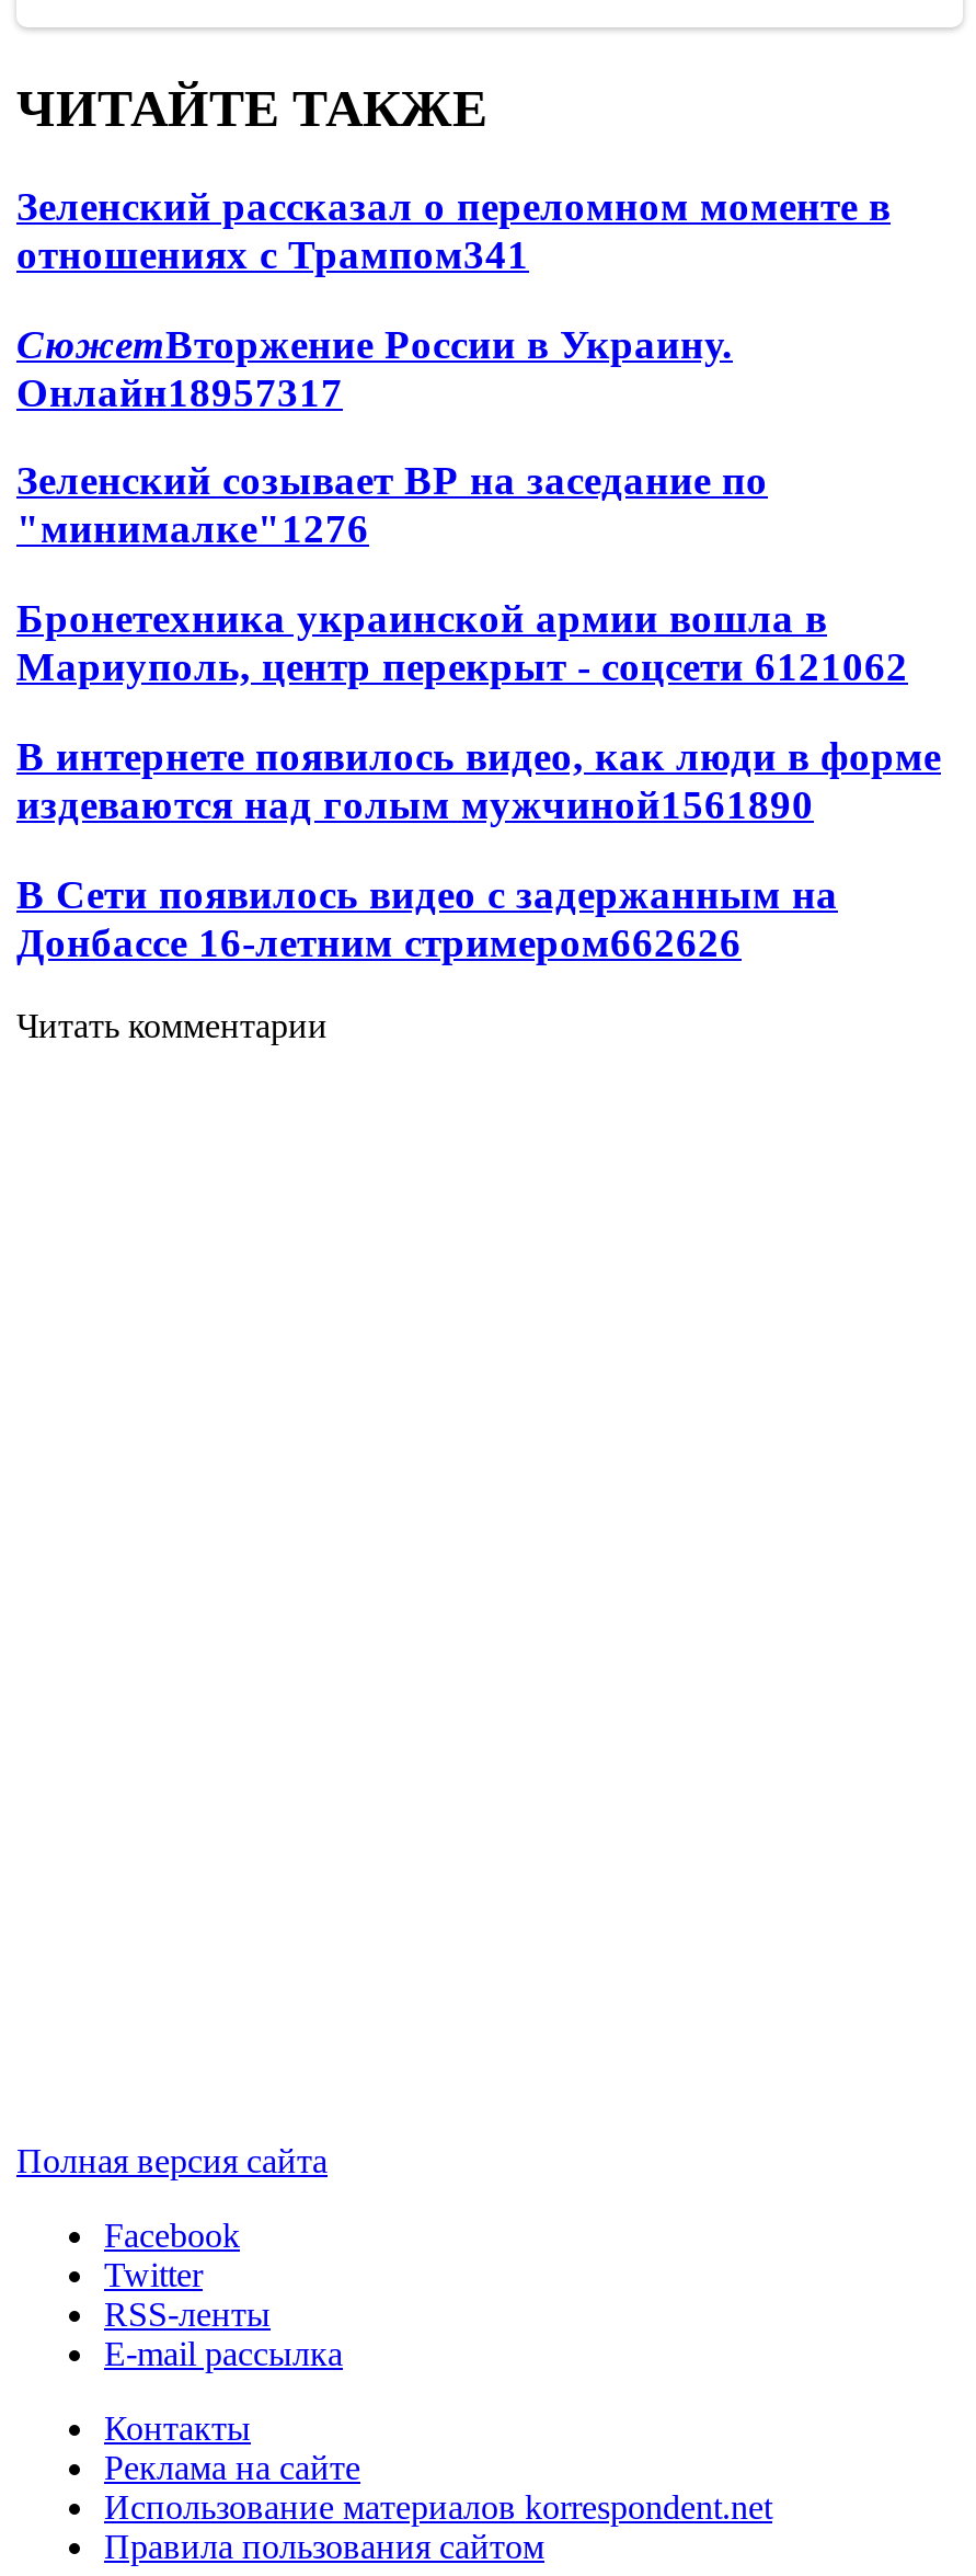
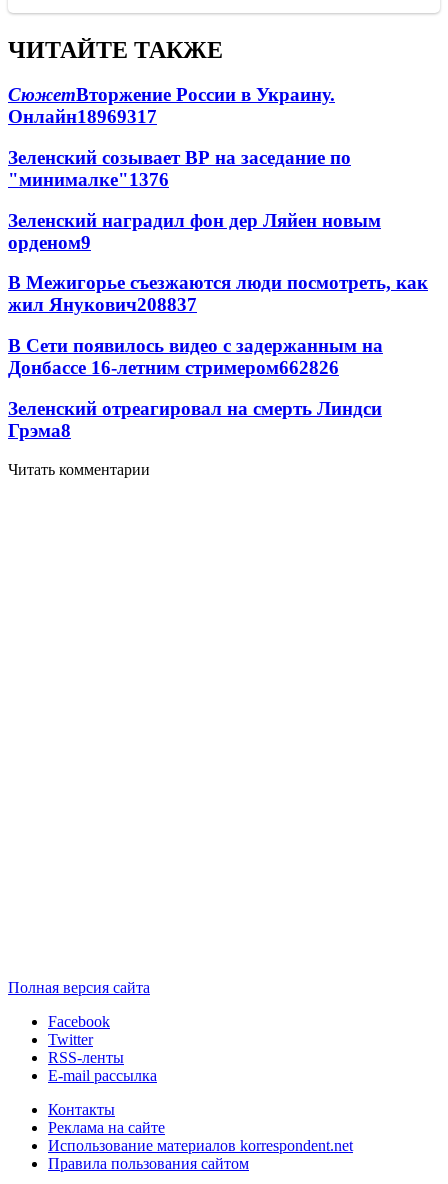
[16,183,891,278] Зеленский рассказал о переломном моменте в | отношениях с Трампом341 -> none
moved [16,321,733,367] -> [8,84,335,105]: СюжетВторжение России в Украину.
[16,369,343,415] Онлайн18957317 -> [8,106,157,127] Онлайн18969317
moved [16,458,768,504] -> [8,147,351,168]: Зеленский созывает ВР на заседание по
[16,506,369,552] "минималке" 1276 -> [8,169,169,190] "минималке" 1376
[16,596,908,690] Бронетехника украинской армии вошла в | Мариуполь, центр перекрыт - соцсети 6121062 -> [8,210,381,253] Зеленский наградил фон дер Ляйен новым | орденом9
[16,733,941,827] В интернете появилось видео, как люди в форме | издеваются над голым мужчиной1561890 -> [8,272,428,315] В Межигорье съезжаются люди посмотреть, как | жил Янукович208837
moved [16,871,838,917] -> [8,335,383,356]: В Сети появилось видео с задержанным на
[16,919,742,965] Донбассе 16-летним стримером662626 -> [8,357,382,441] Донбассе 16-летним стримером662826 | Зеленский отреагировал на смерть Линдси | Грэма8

